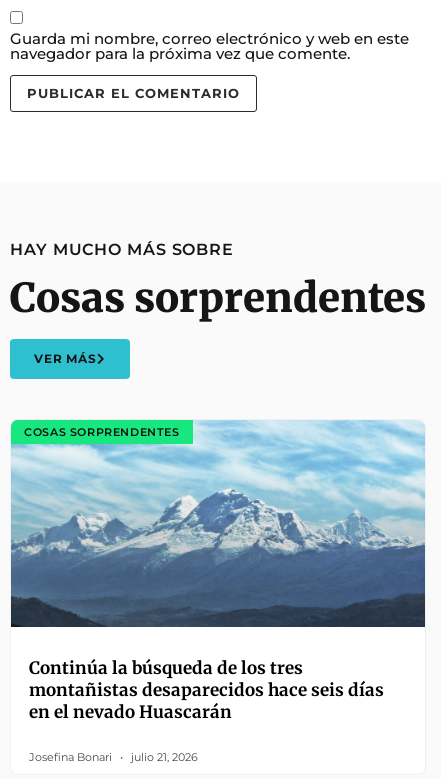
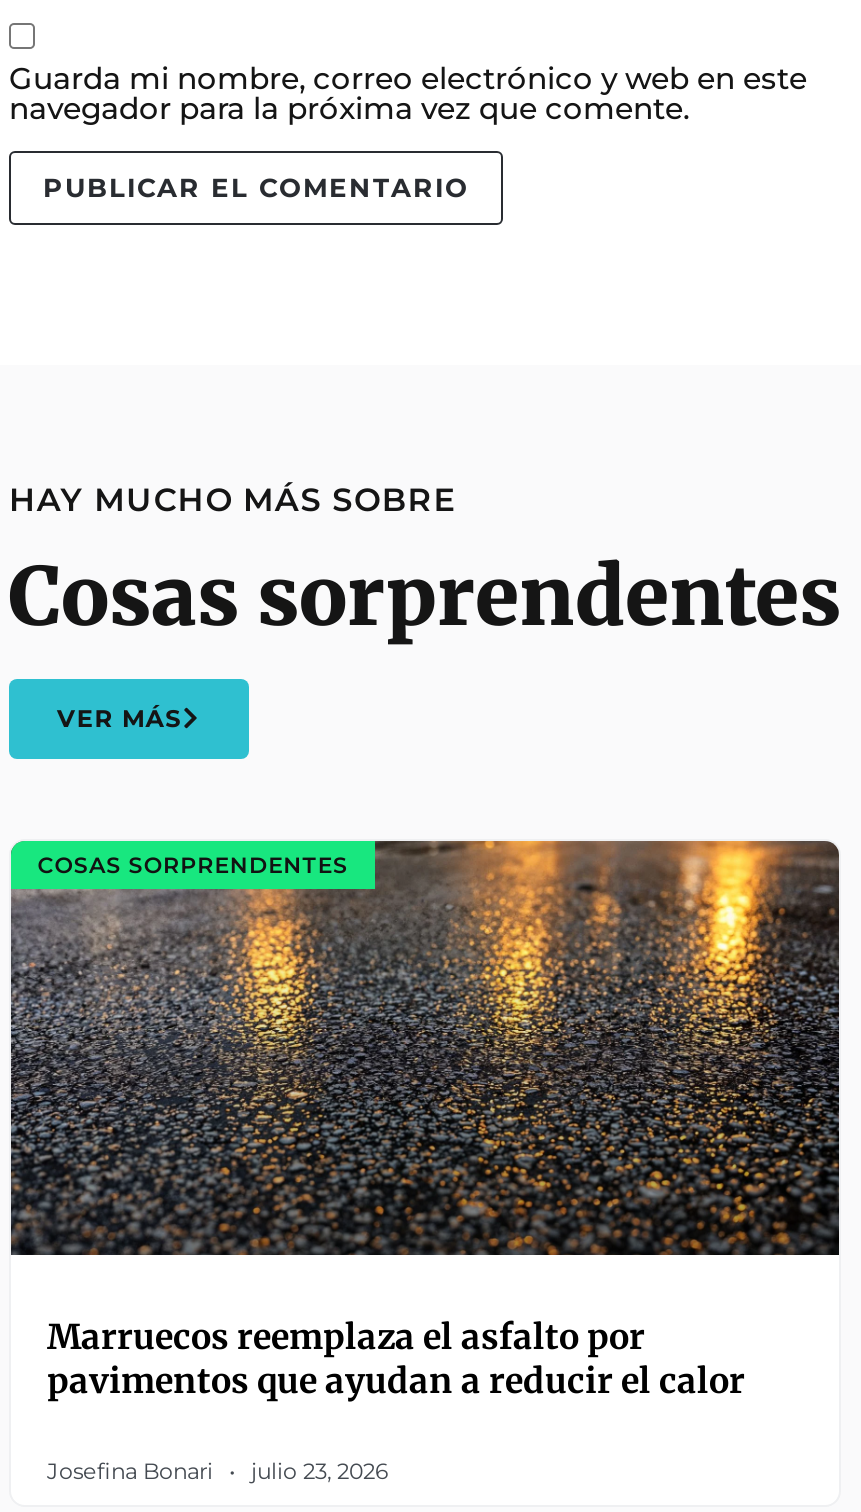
[10,419,426,723] [image] | Continúa la búsqueda de los tres | montañistas desaparecidos hace seis días | en el nevado Huascarán -> [9,839,841,1403] [image] | Marruecos reemplaza el asfalto por | pavimentos que ayudan a reducir el calor
[29,750,198,764] Josefina Bonari julio 21, 2026 -> [47,1457,389,1485] Josefina Bonari julio 23, 2026

